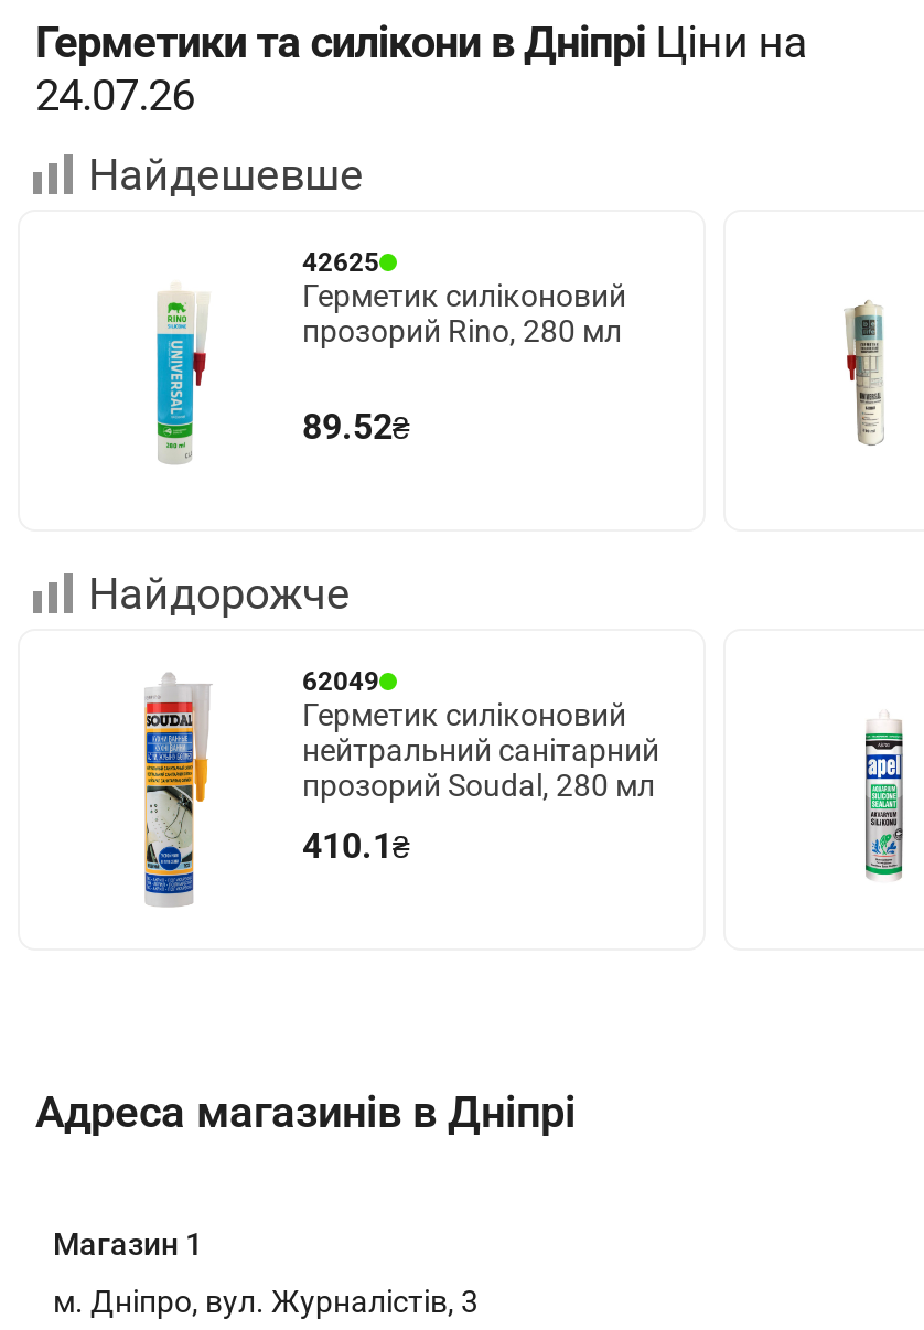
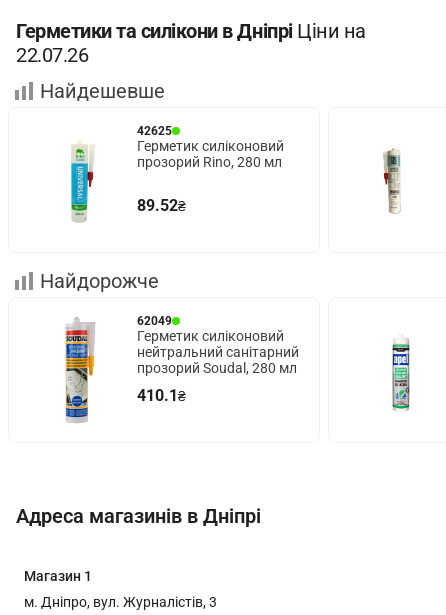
[35,68,195,121] 24.07.26 -> [16,43,88,67] 22.07.26

